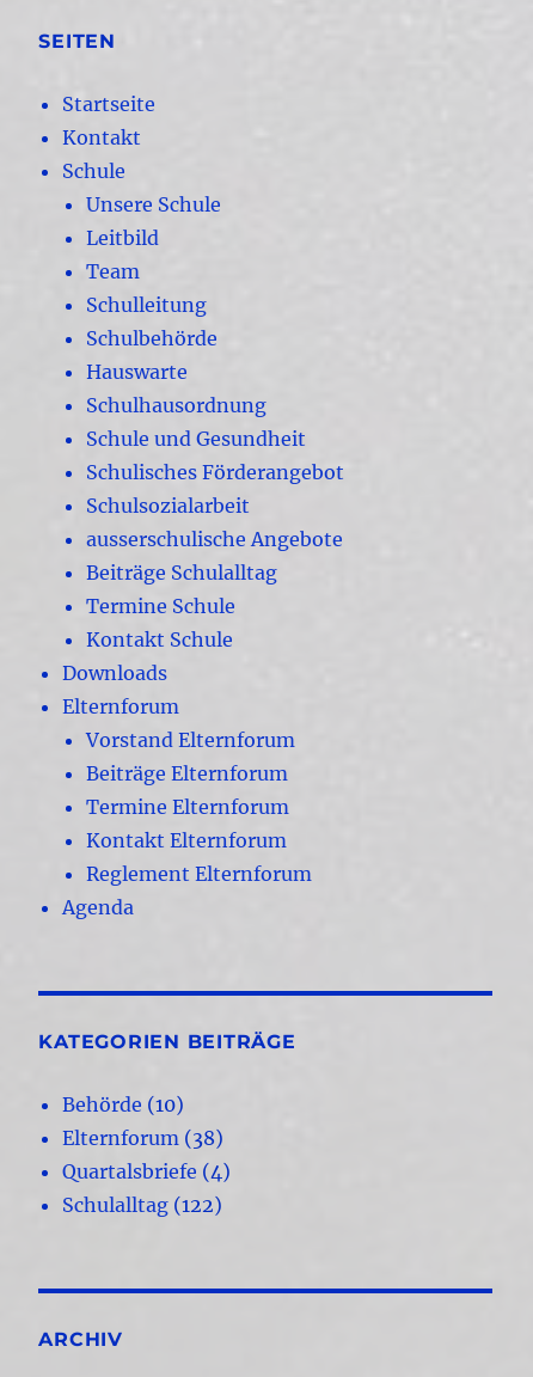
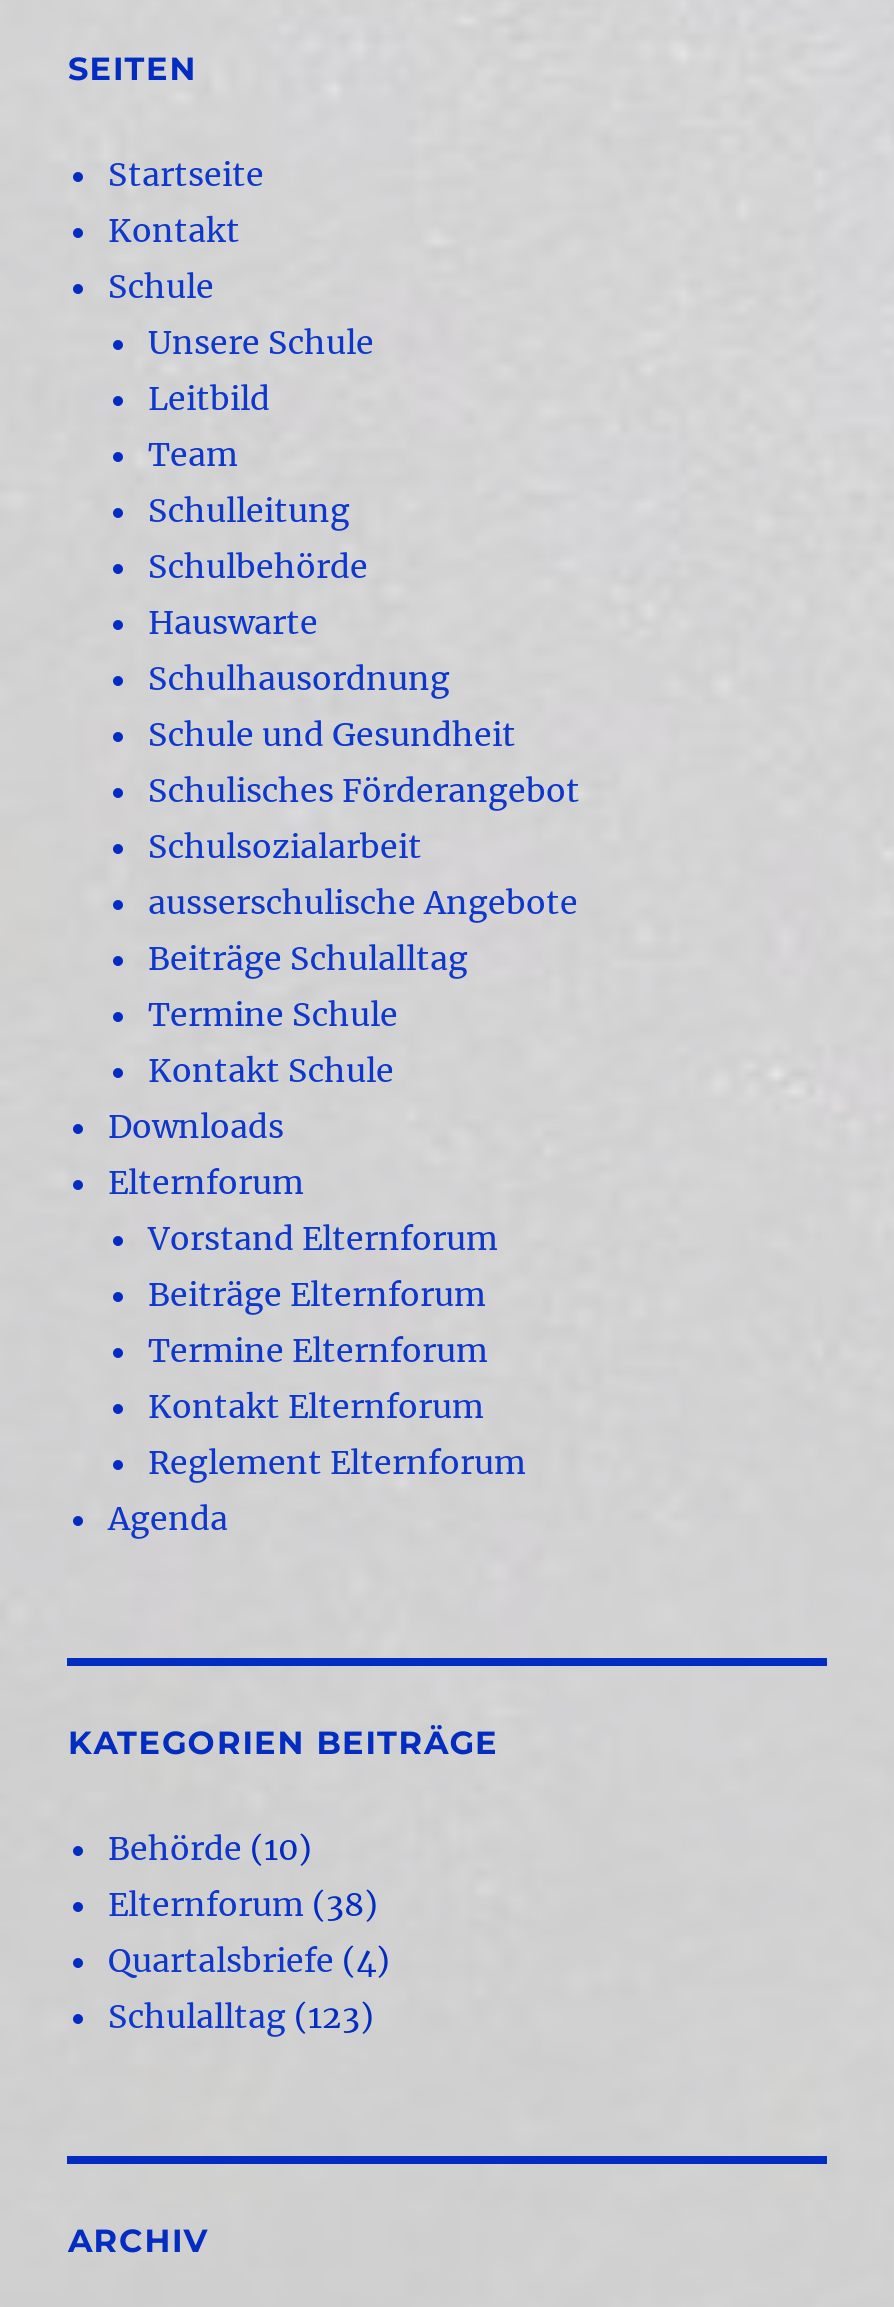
[63,1193,223,1217] Schulalltag (122) -> [108,1996,374,2036] Schulalltag (123)

